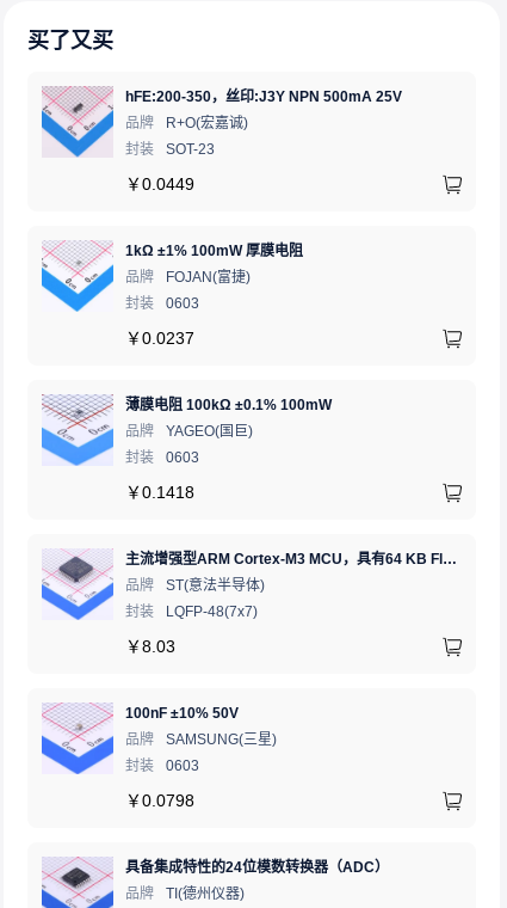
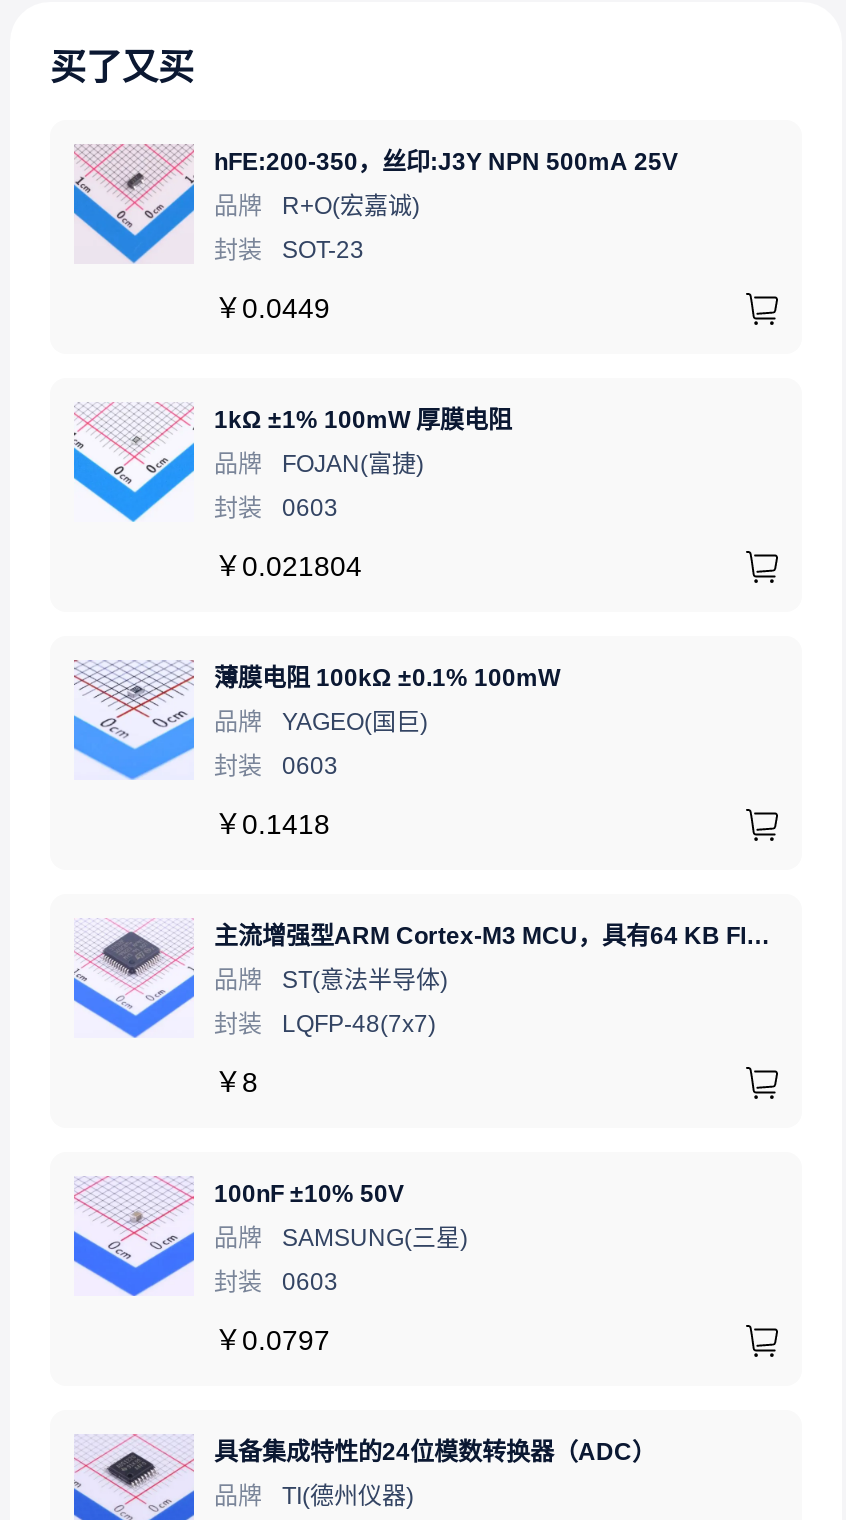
[125,329,194,348] ￥0.0237 -> [214,550,362,582] ￥0.021804
[125,637,175,656] ￥8.03 -> [214,1066,258,1098] ￥8
[125,791,194,810] ￥0.0798 -> [214,1324,330,1356] ￥0.0797

